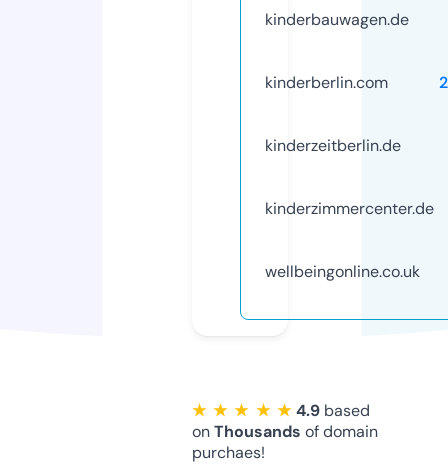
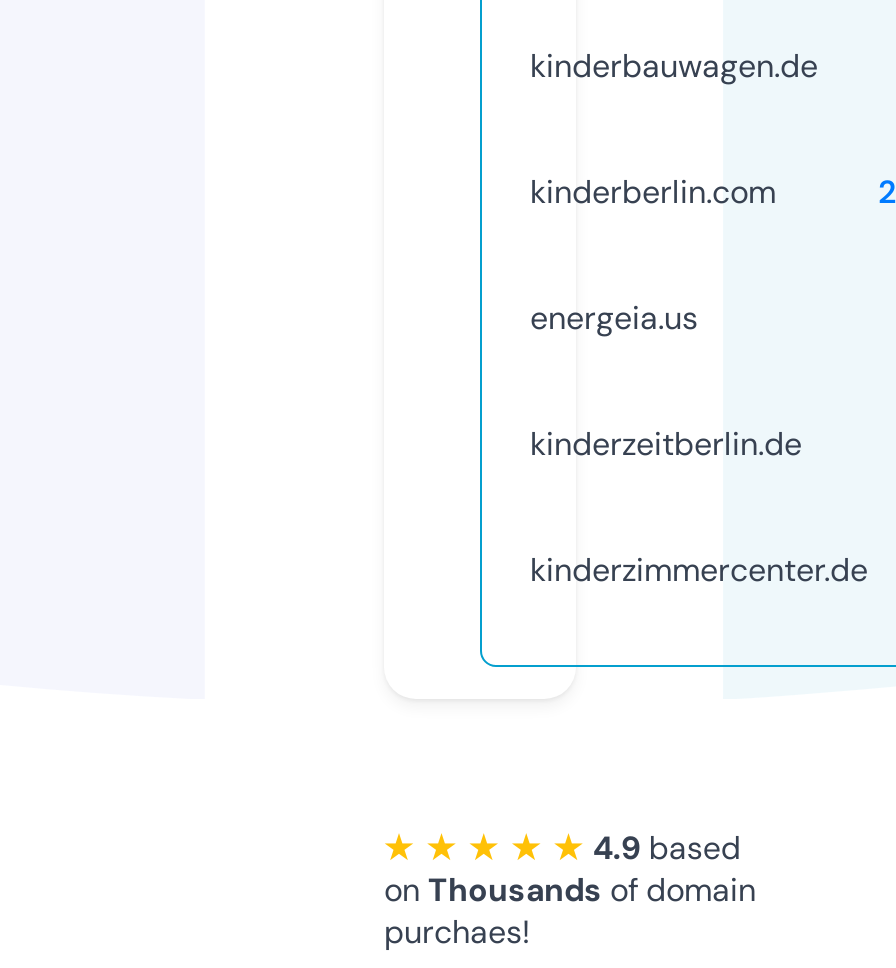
none -> [530,297,698,339] energeia.us
moved [265,135,434,219] -> [530,423,868,591]: kinderzeitberlin.de | kinderzimmercenter.de
[265,261,420,282] wellbeingonline.co.uk -> none

